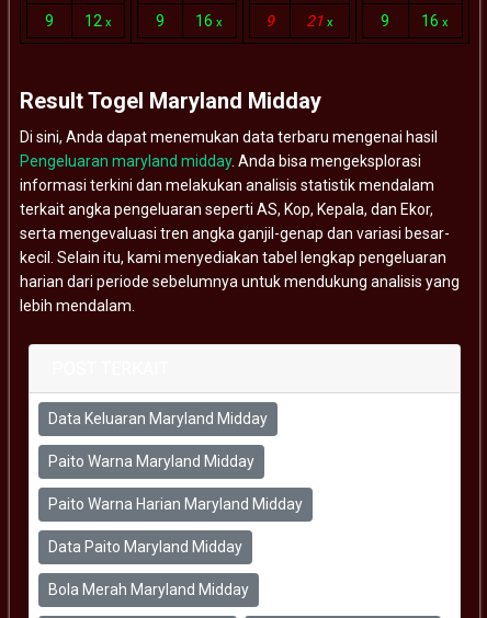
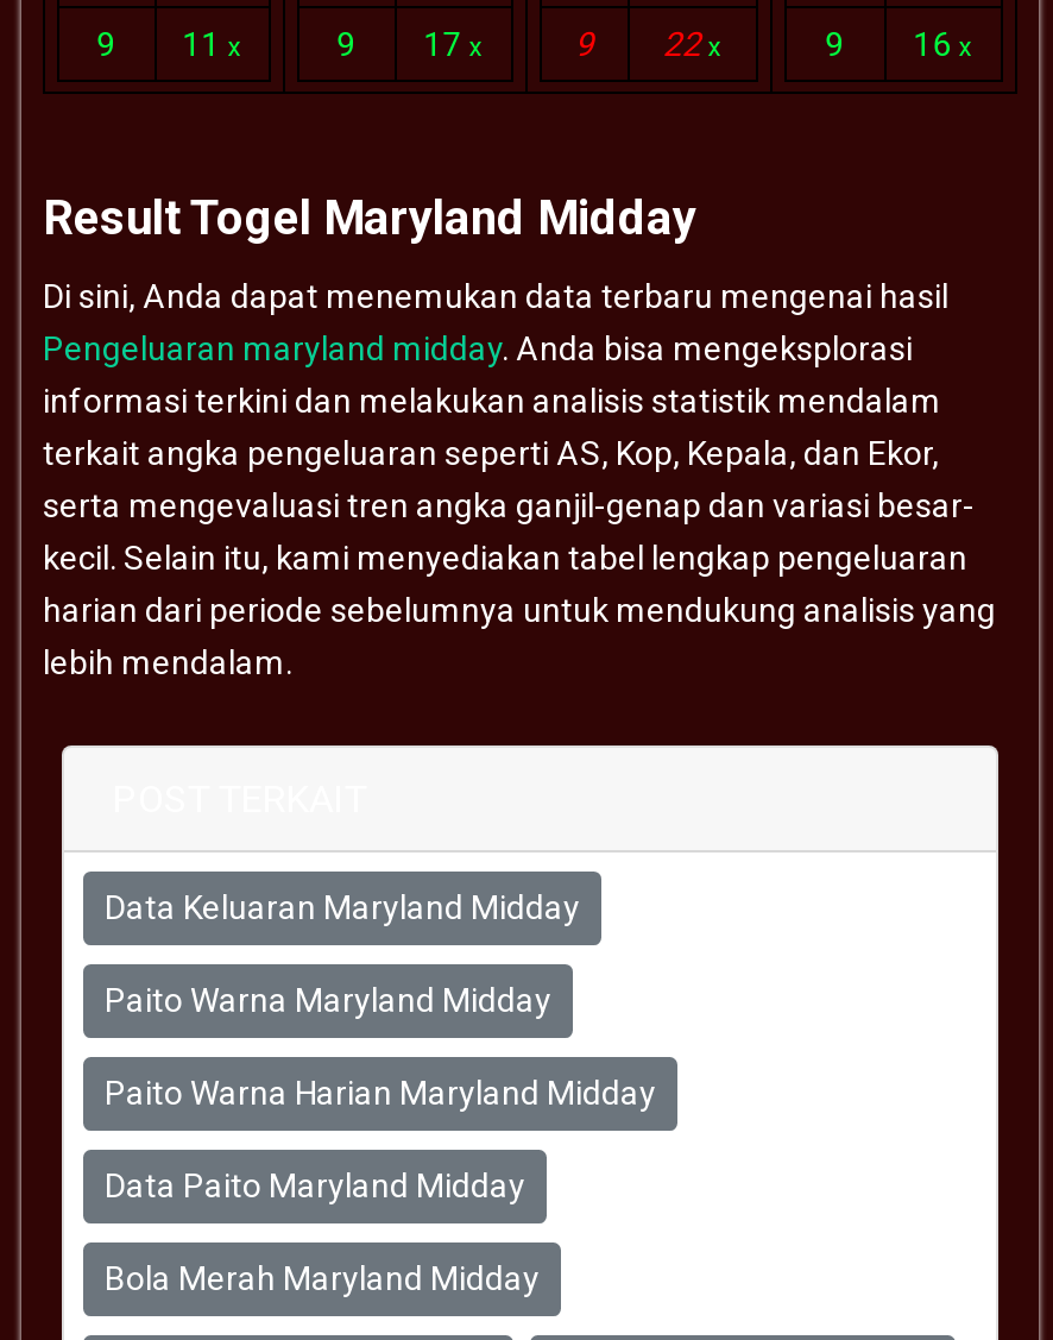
[45,12,112,30] 9 12 x -> [97,25,242,63] 9 11 x
[156,12,223,30] 9 16 x -> [337,25,483,63] 9 17 x
[265,12,333,30] 9 21 x -> [575,25,722,63] 9 22 x

